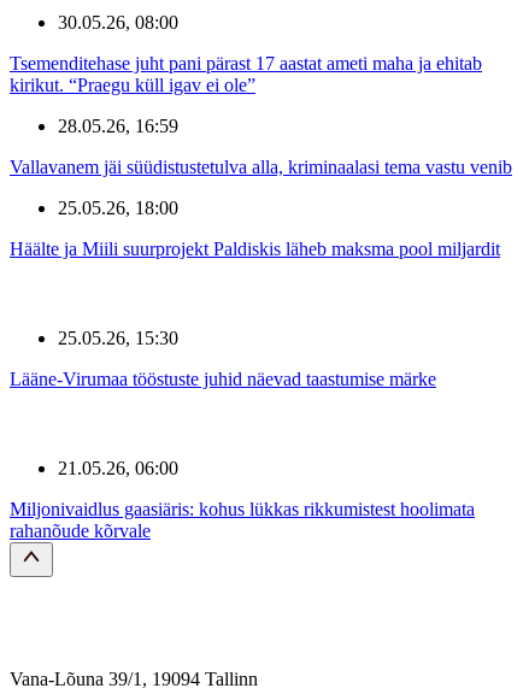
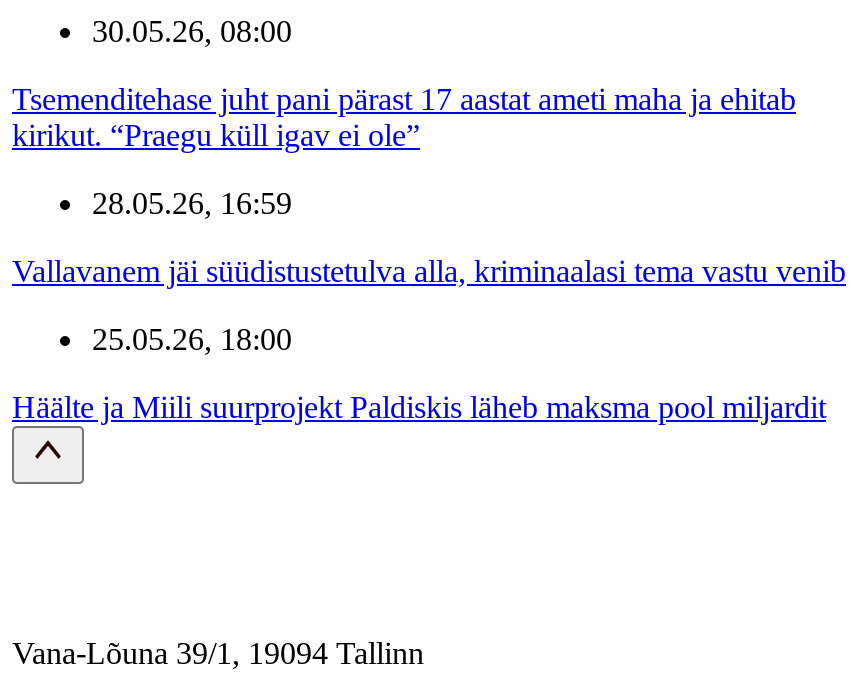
[10,328,436,389] 25.05.26, 15:30 | Lääne-Virumaa tööstuste juhid näevad taastumise märke -> none
[10,458,475,541] 21.05.26, 06:00 | Miljonivaidlus gaasiäris: kohus lükkas rikkumistest hoolimata | rahanõude kõrvale -> none

